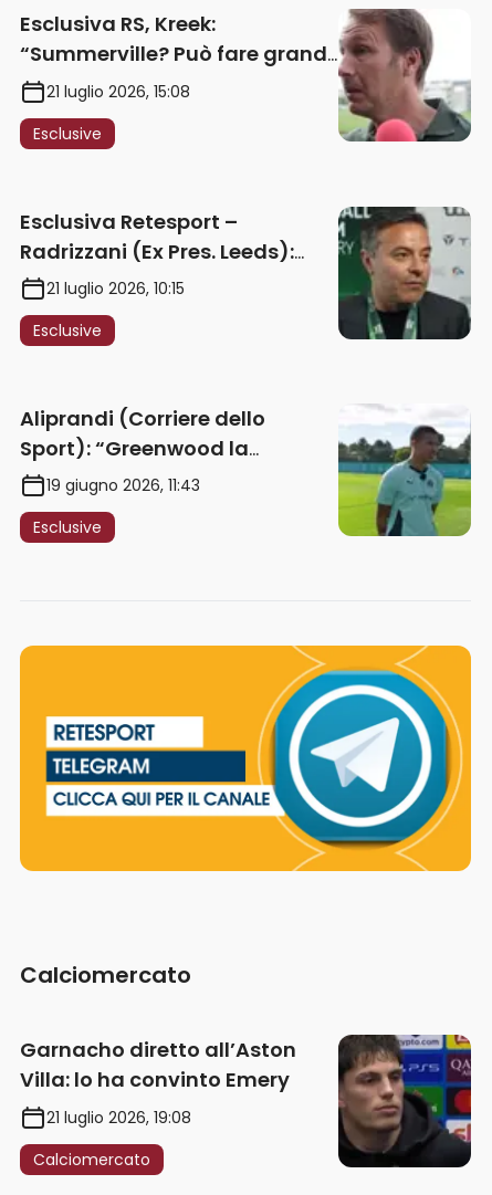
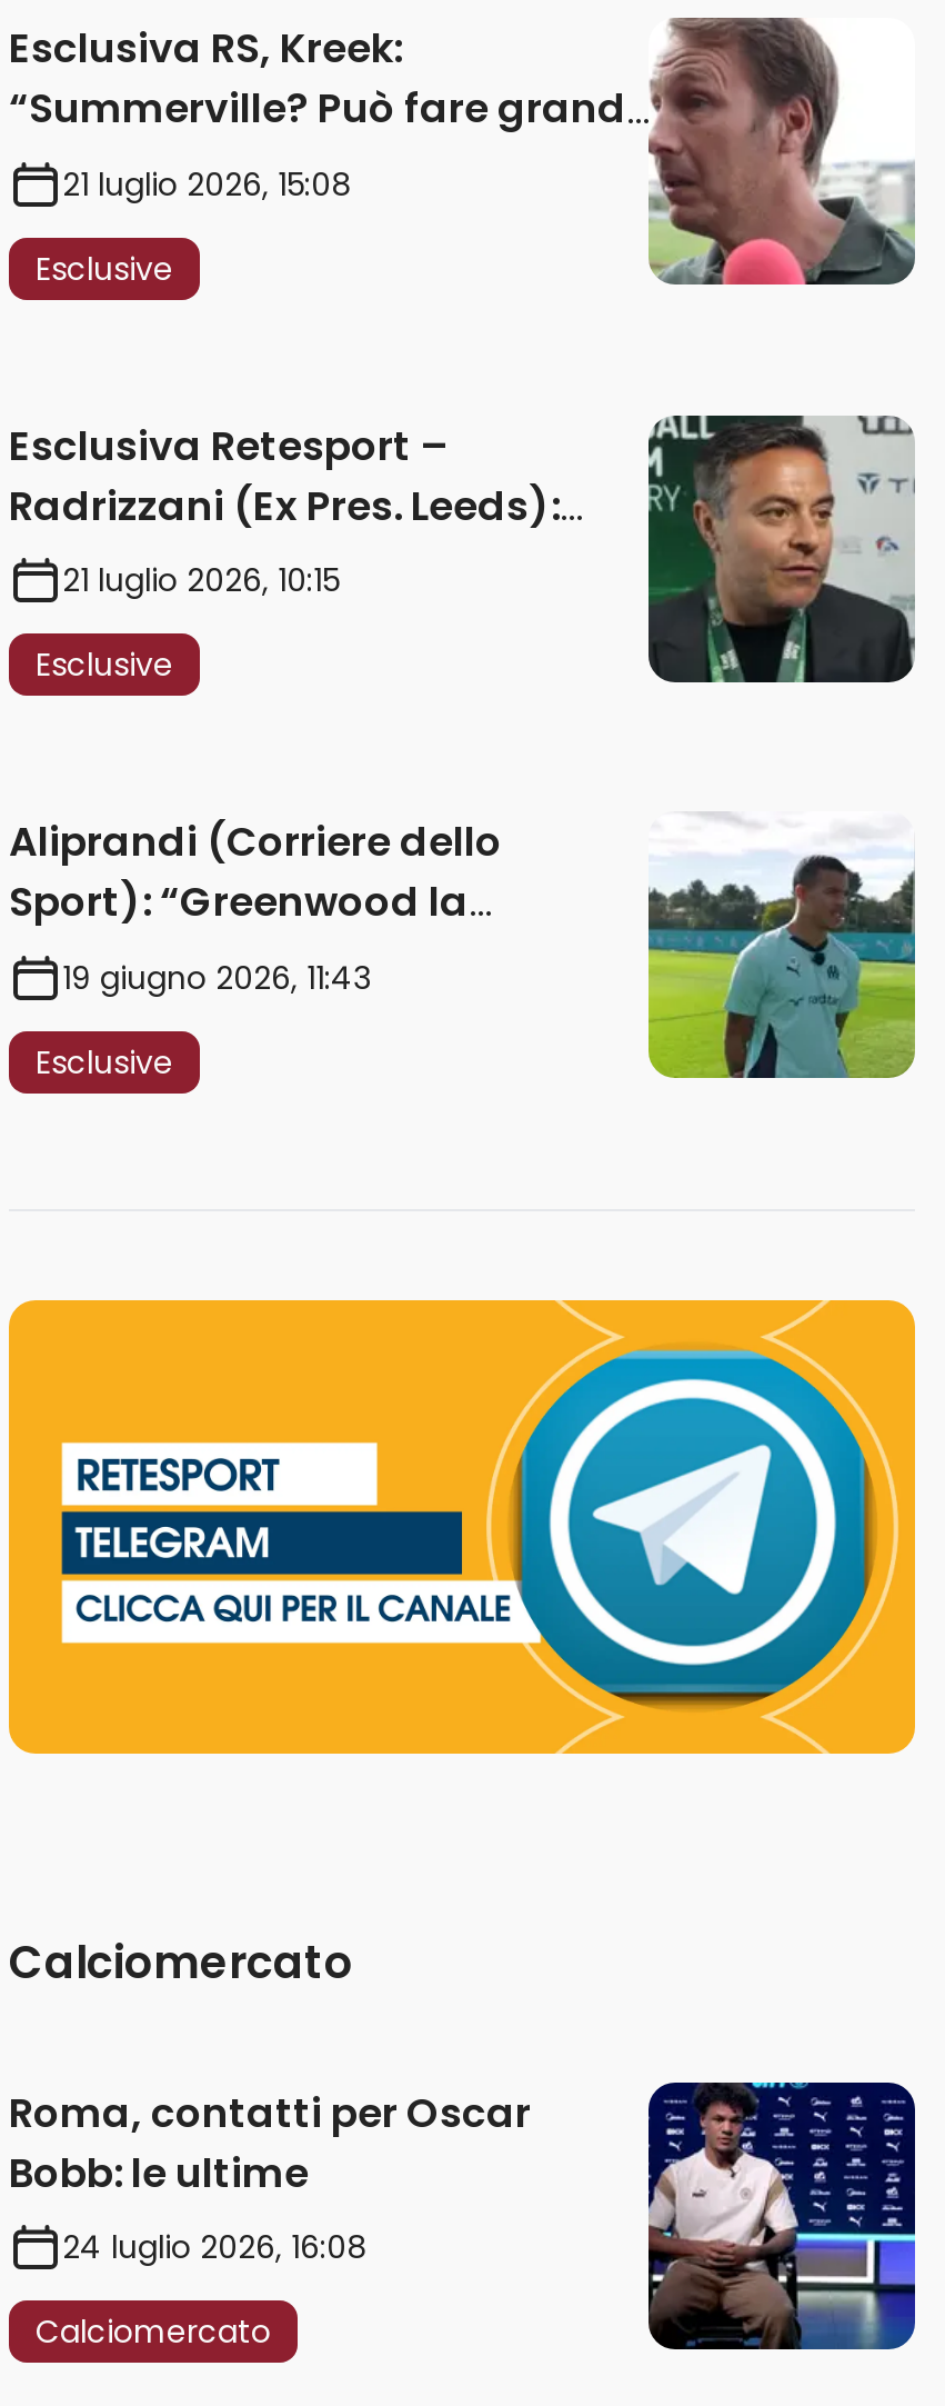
[20,1036,296,1094] Garnacho diretto all’Aston | Villa: lo ha convinto Emery -> [9,2083,531,2199] Roma, contatti per Oscar | Bobb: le ultime
[338,1034,472,1168] [image] -> [649,2080,917,2352] [image]
[46,1106,191,1128] 21 luglio 2026, 19:08 -> [62,2224,366,2269] 24 luglio 2026, 16:08

